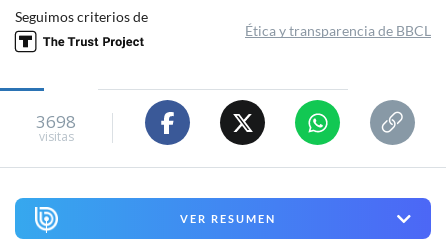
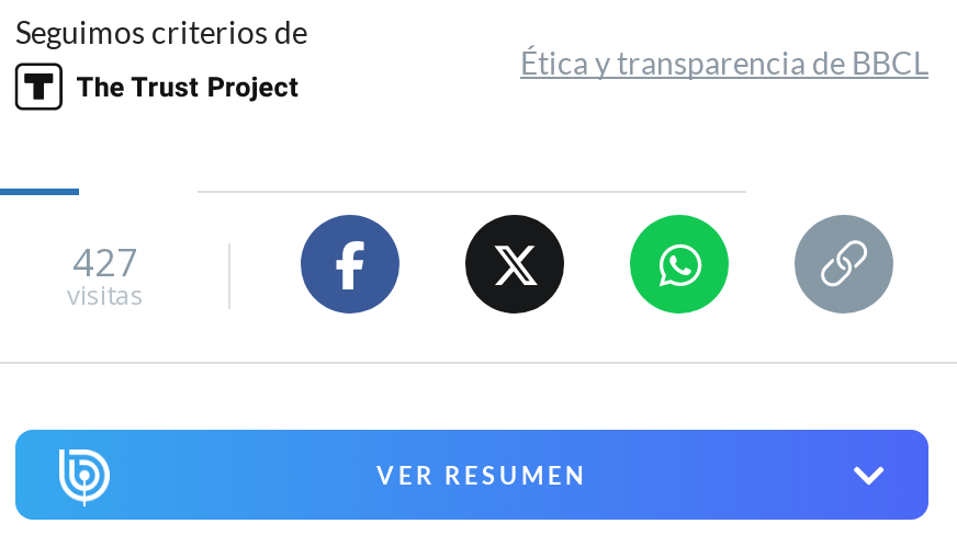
[36,110,76,133] 3698 -> [72,237,138,287] 427

